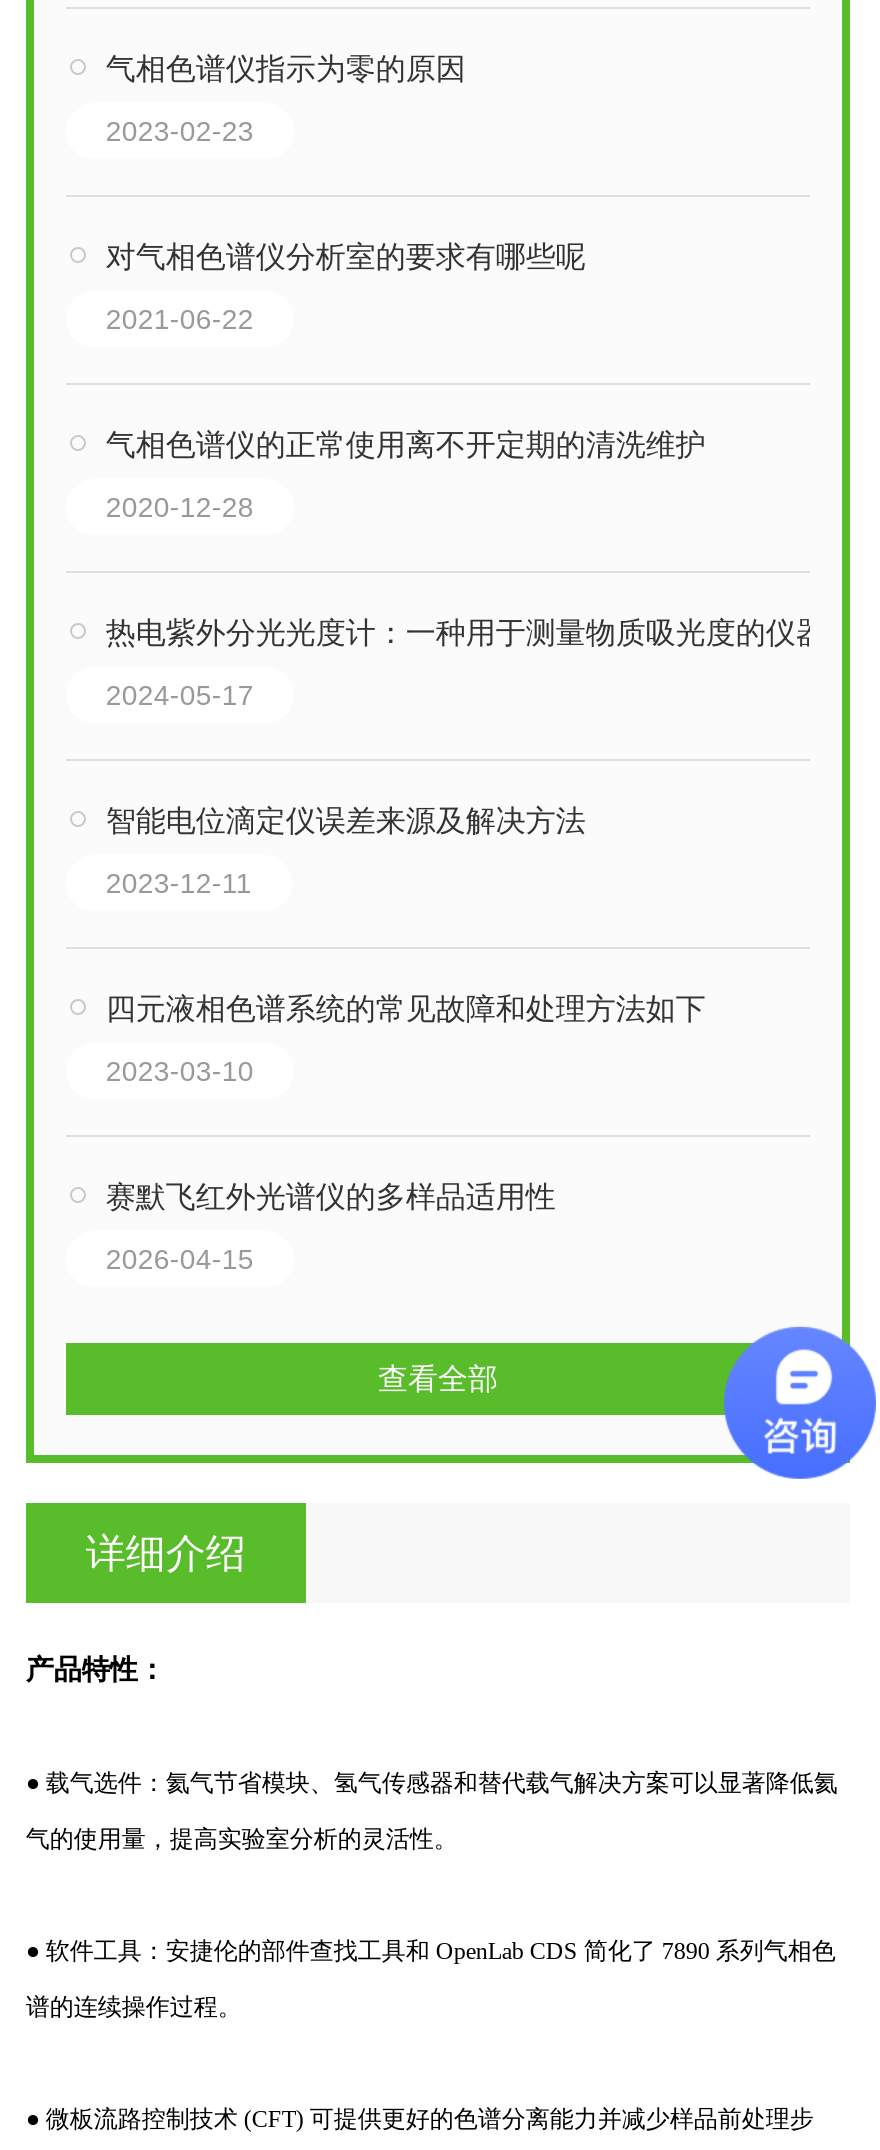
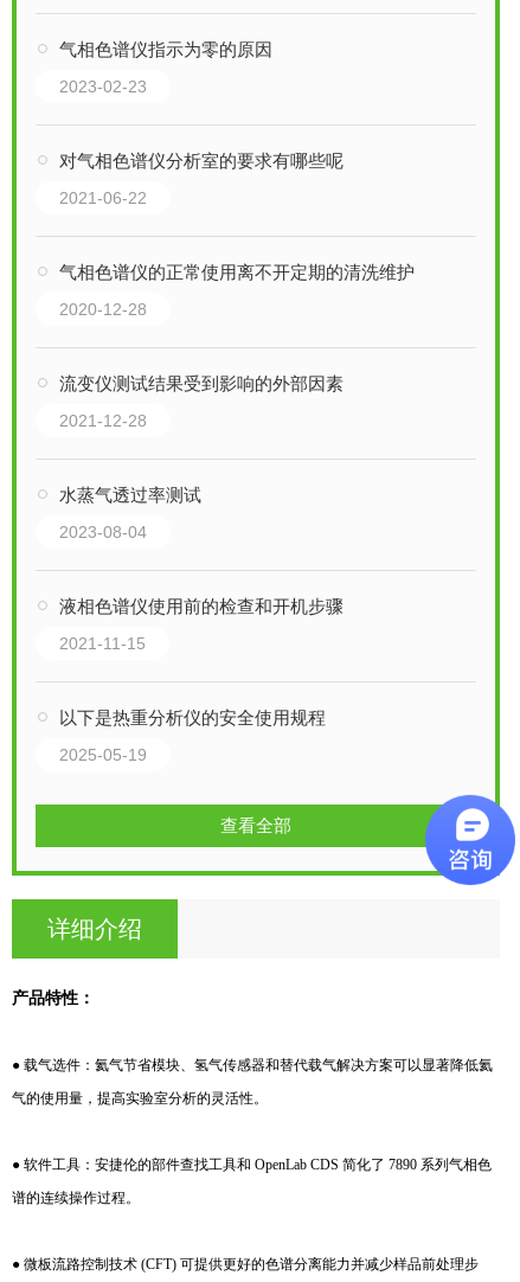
[106,614,826,648] 热电紫外分光光度计：一种用于测量物质吸光度的仪器 -> [59,373,343,393] 流变仪测试结果受到影响的外部因素
[106,678,254,710] 2024-05-17 -> [59,411,147,430] 2021-12-28
[106,802,586,836] 智能电位滴定仪误差来源及解决方法 -> [59,484,201,504] 水蒸气透过率测试
[106,866,252,898] 2023-12-11 -> [59,522,147,541] 2023-08-04
[106,990,706,1024] 四元液相色谱系统的常见故障和处理方法如下 -> [59,595,343,616] 液相色谱仪使用前的检查和开机步骤
[106,1054,254,1086] 2023-03-10 -> [59,633,146,652] 2021-11-15
[106,1178,556,1212] 赛默飞红外光谱仪的多样品适用性 -> [59,707,326,727] 以下是热重分析仪的安全使用规程
[106,1242,254,1274] 2026-04-15 -> [59,745,147,764] 2025-05-19

